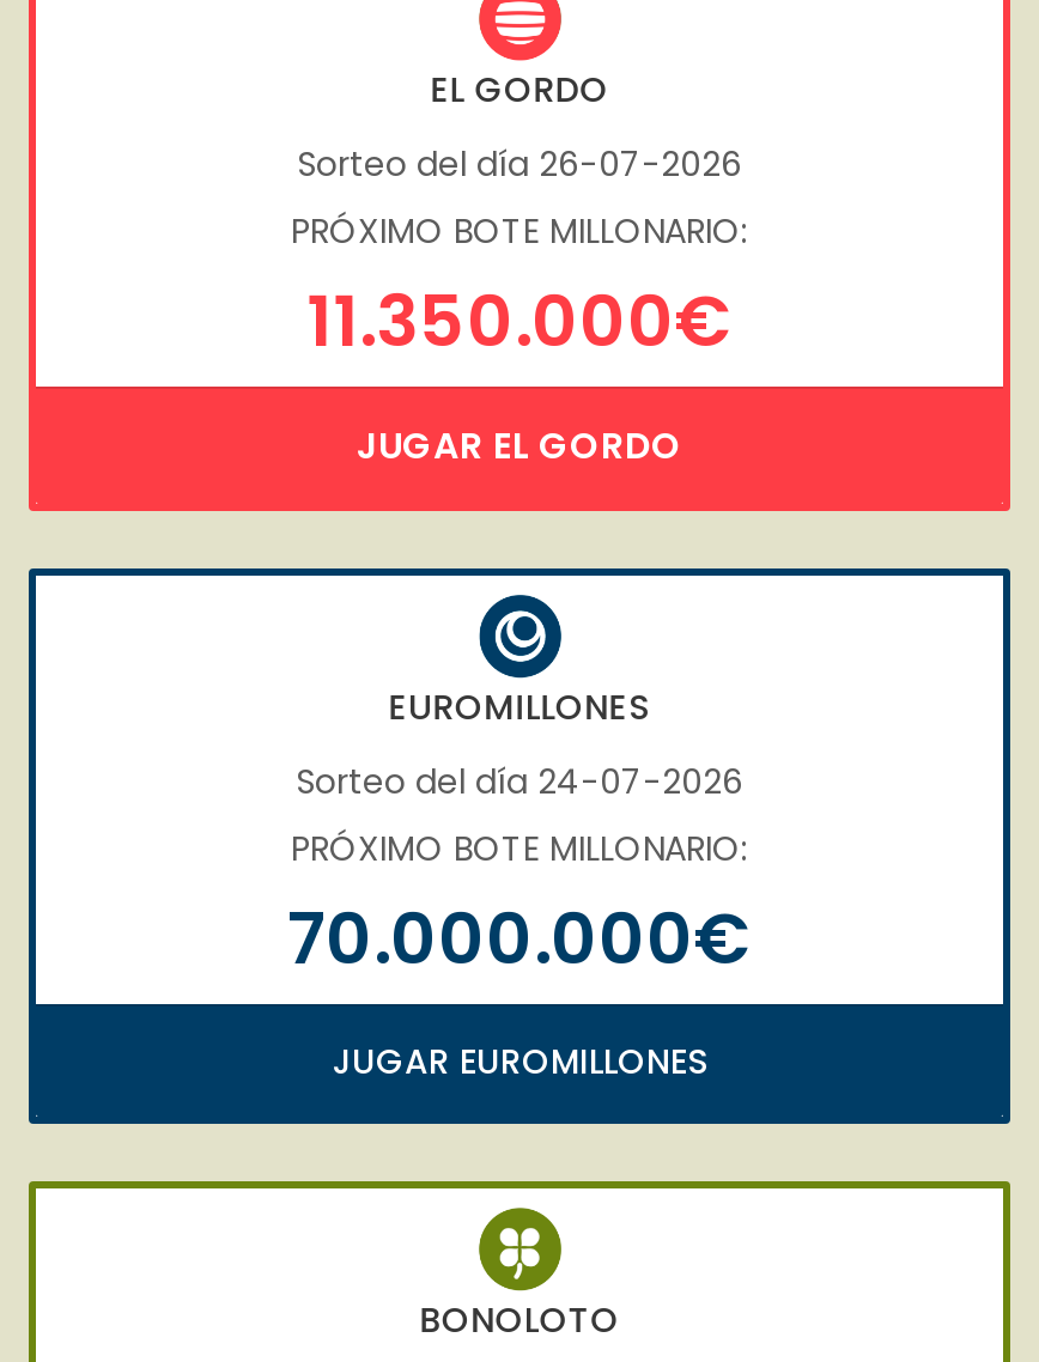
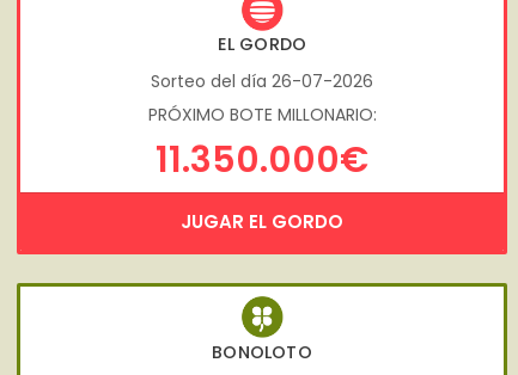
[26,565,1013,1127] [image] | EUROMILLONES | Sorteo del día 24-07-2026 | PRÓXIMO BOTE MILLONARIO: | 70.000.000€ | JUGAR EUROMILLONES -> none

